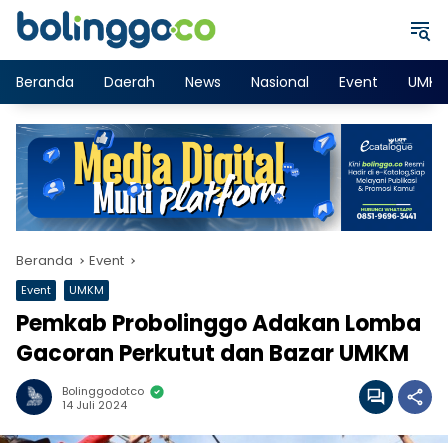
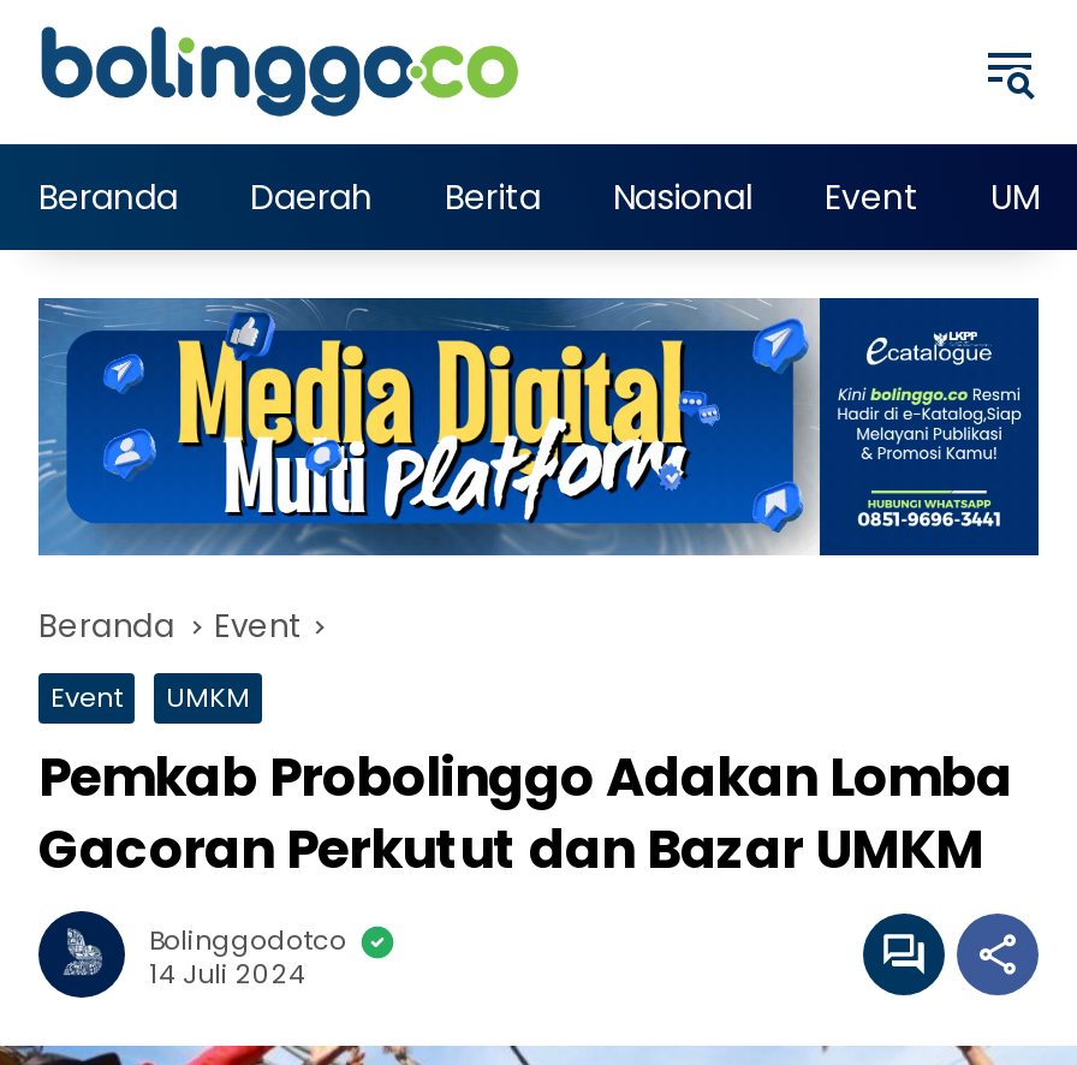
[185,71,221,91] News -> [445,172,541,220] Berita

